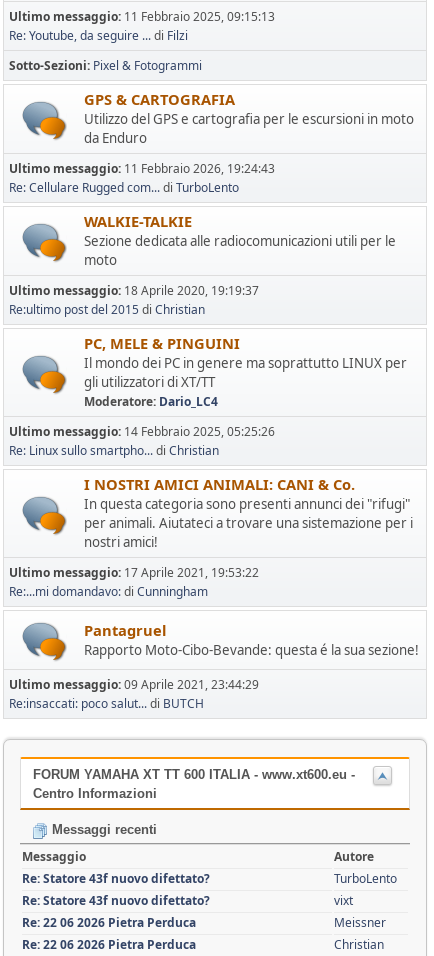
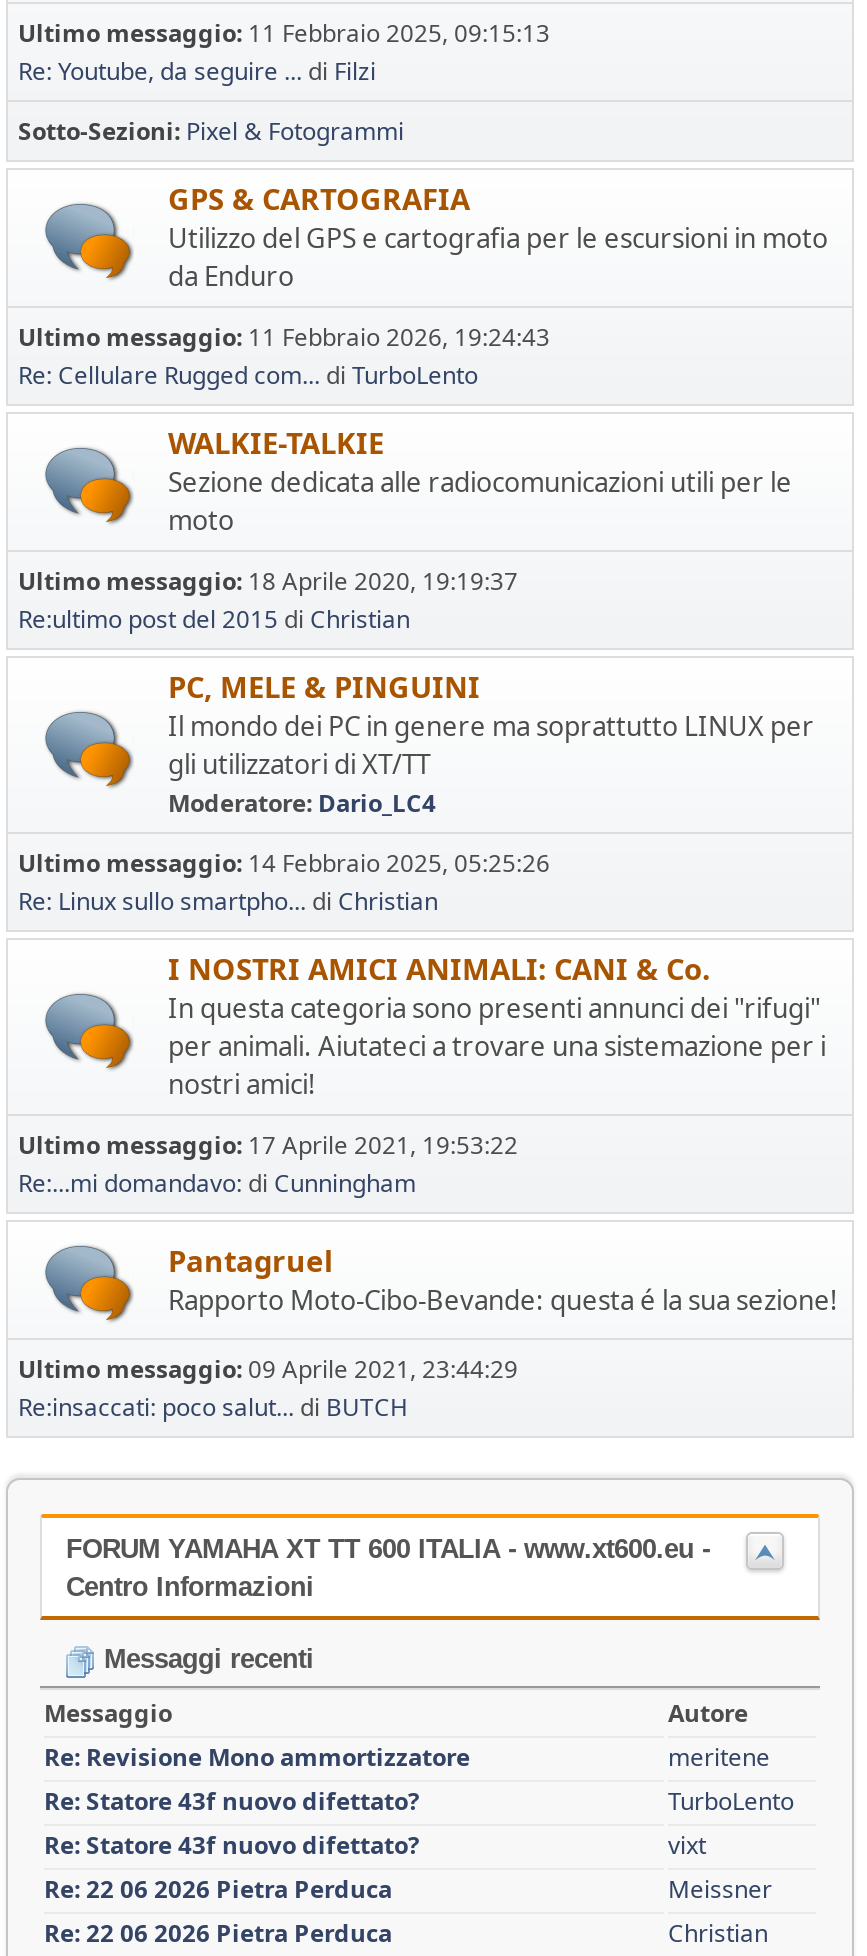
none -> [44,1740,770,1774] Re: Revisione Mono ammortizzatore | meritene

